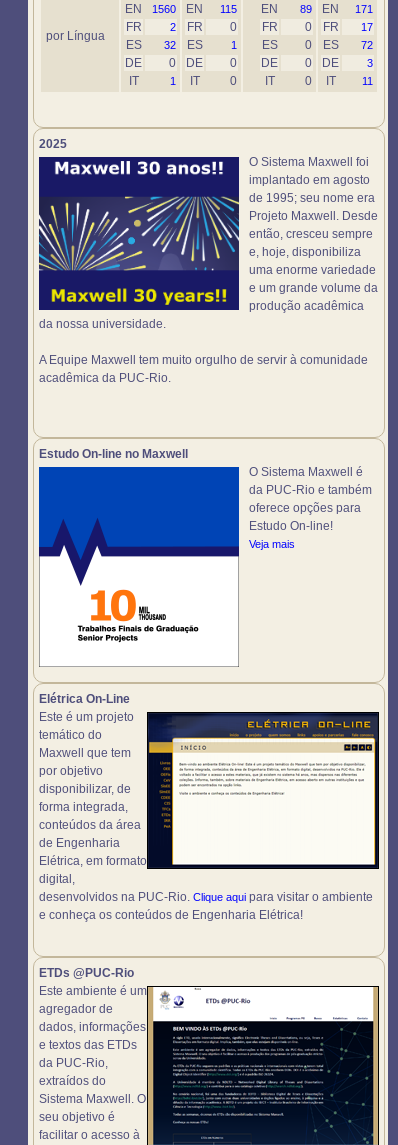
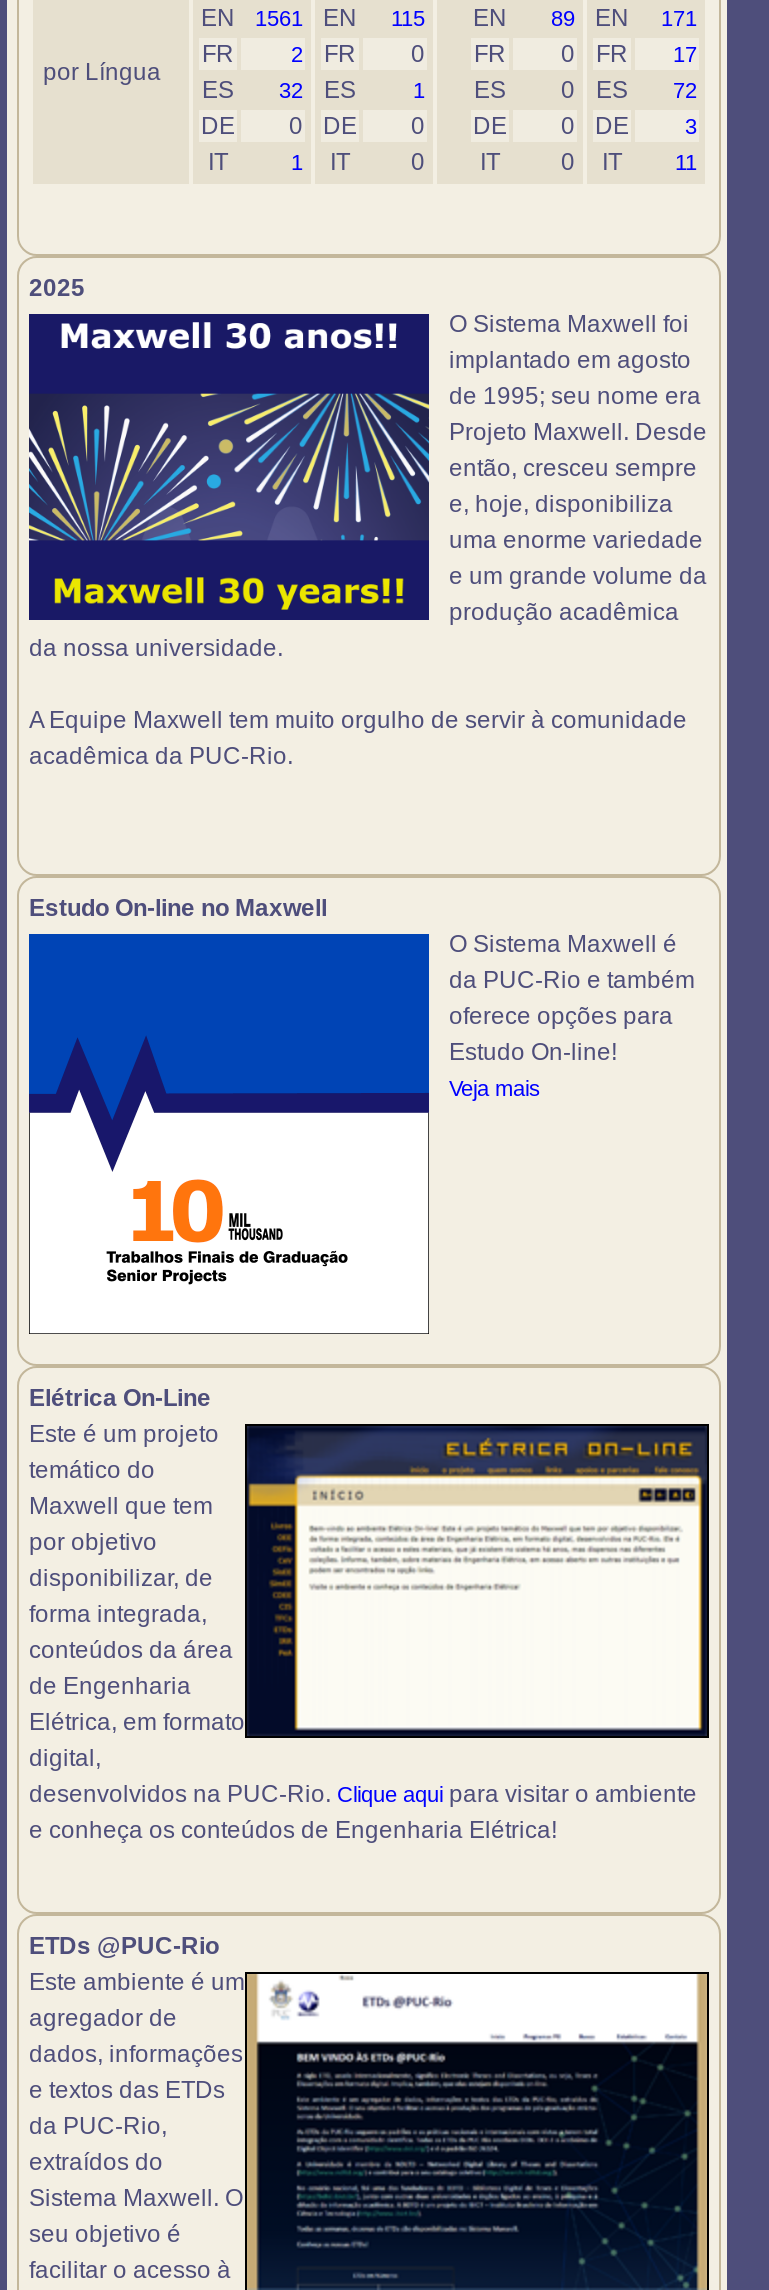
[125,2,373,16] EN 1560 EN 115 EN 89 EN 171 -> [201,4,697,32] EN 1561 EN 115 EN 89 EN 171

